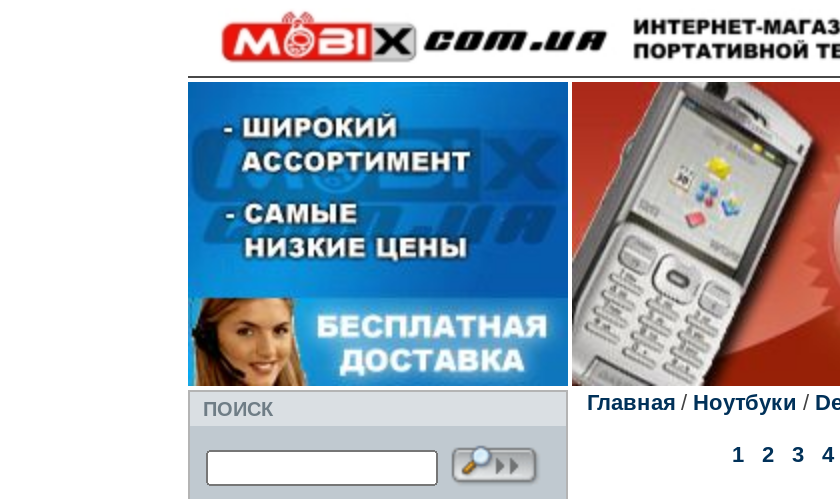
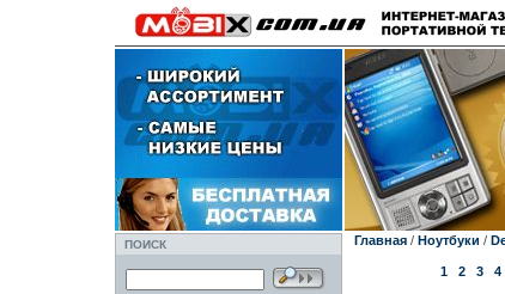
[570,82,834,386] [image] -> [343,49,501,231] [image]

